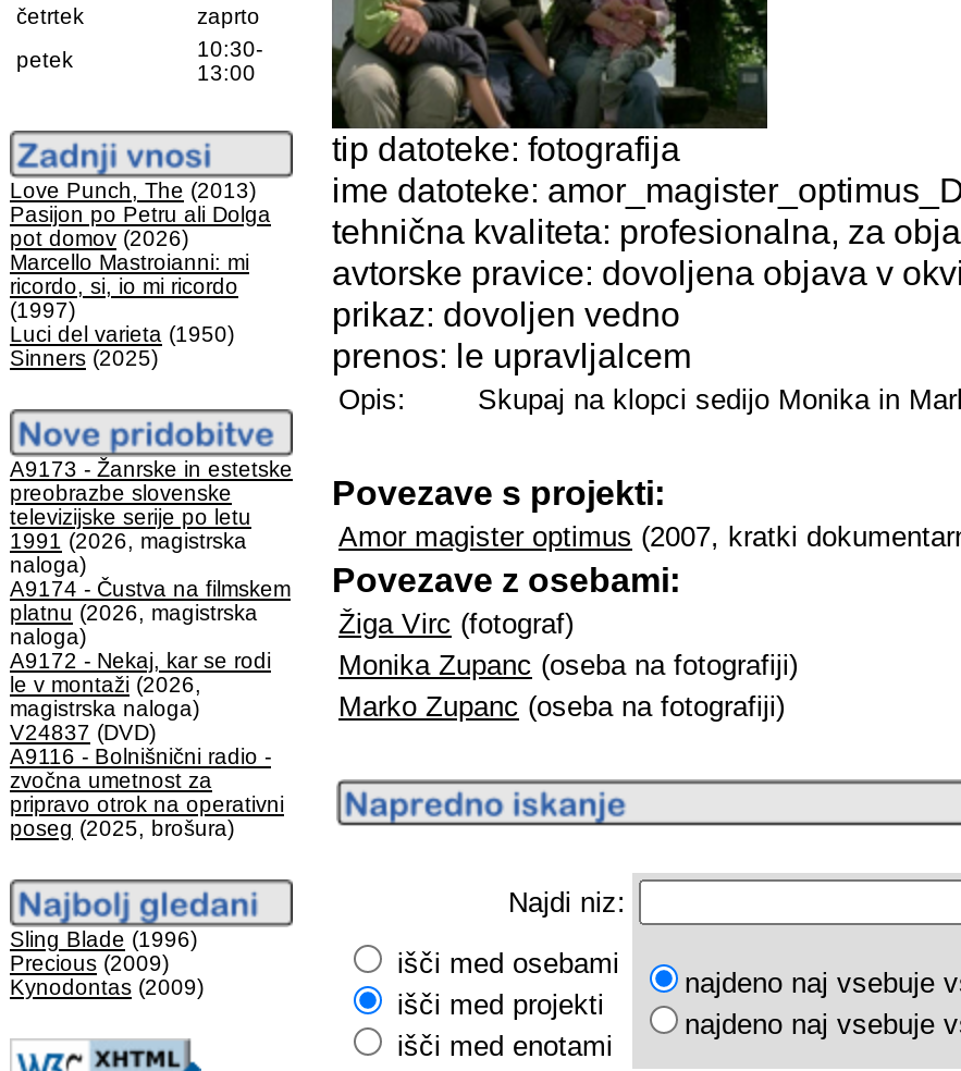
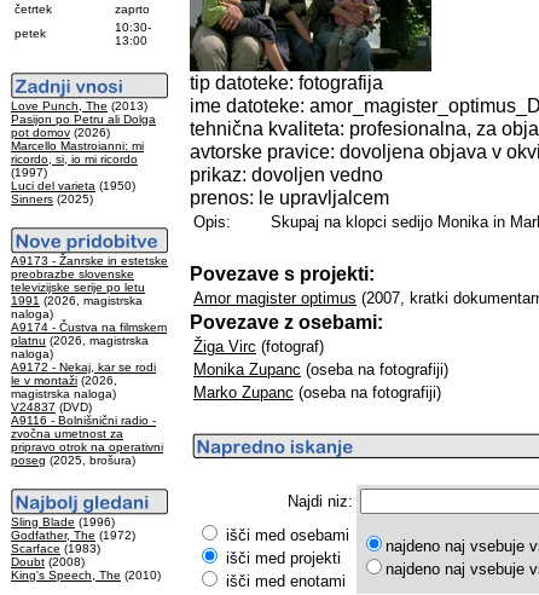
[10,951,204,999] Precious(2009) | Kynodontas (2009) -> [11,528,161,582] Godfather, The (1972) | Scarface(1983) | Doubt(2008) | King's Speech, The (2010)

